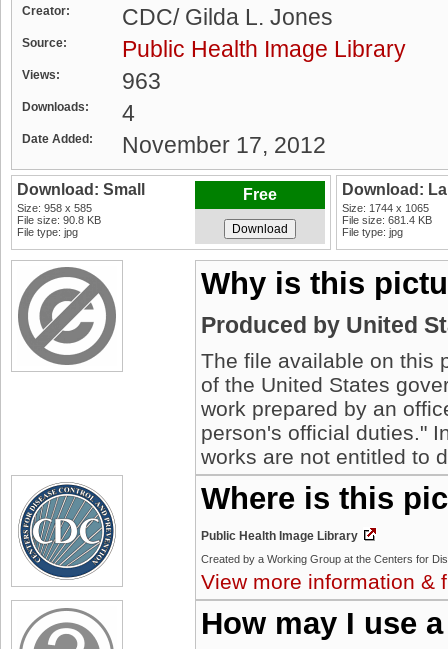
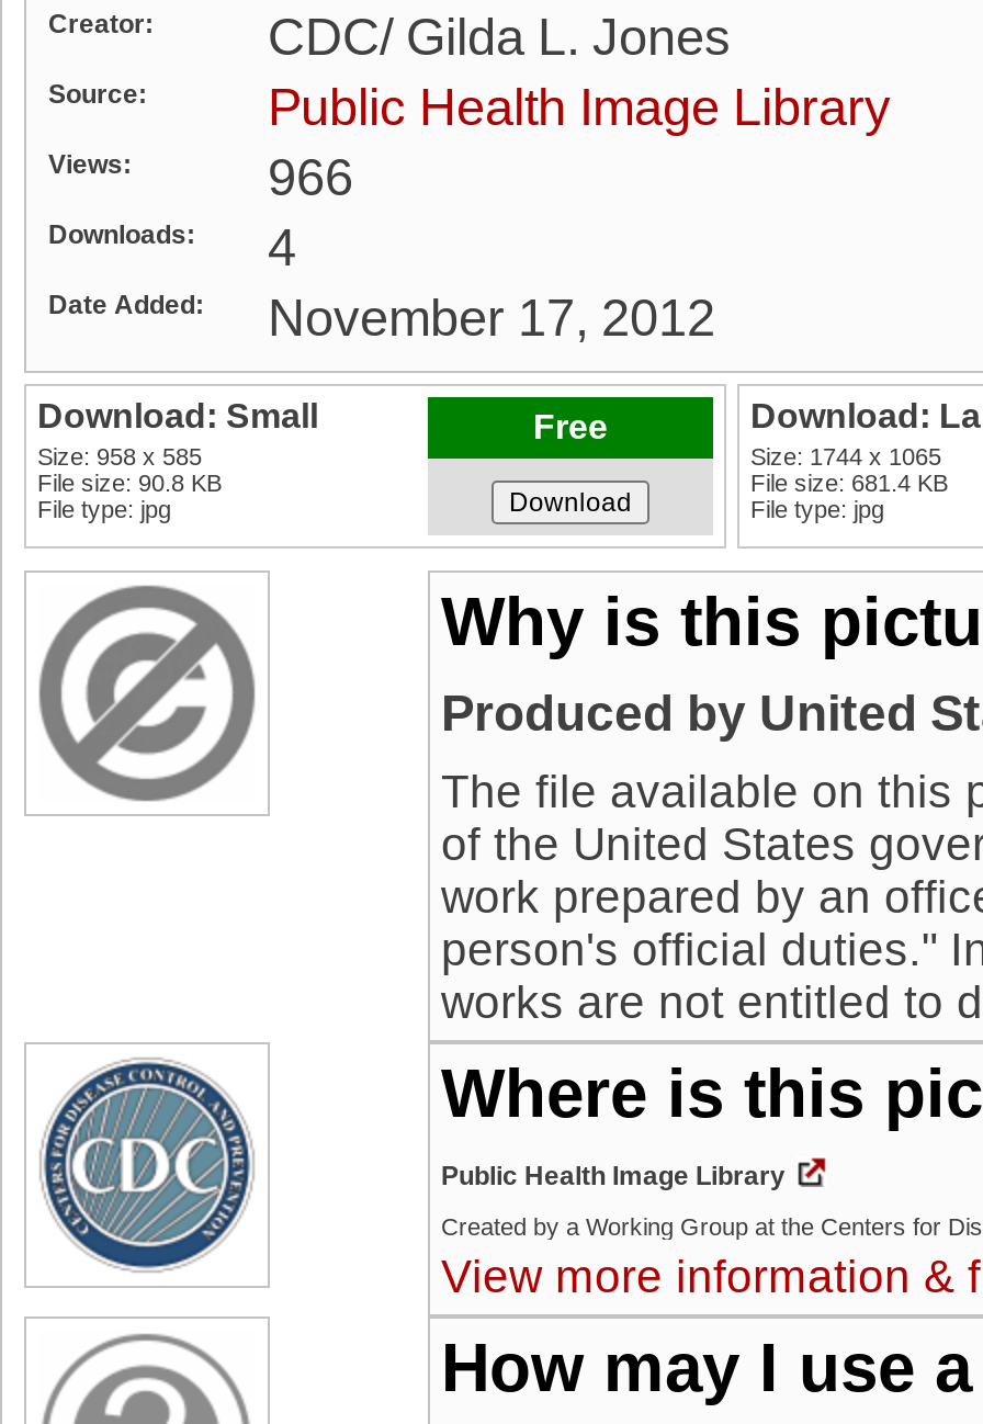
[122,68,161,94] 963 -> [268,149,353,206] 966

